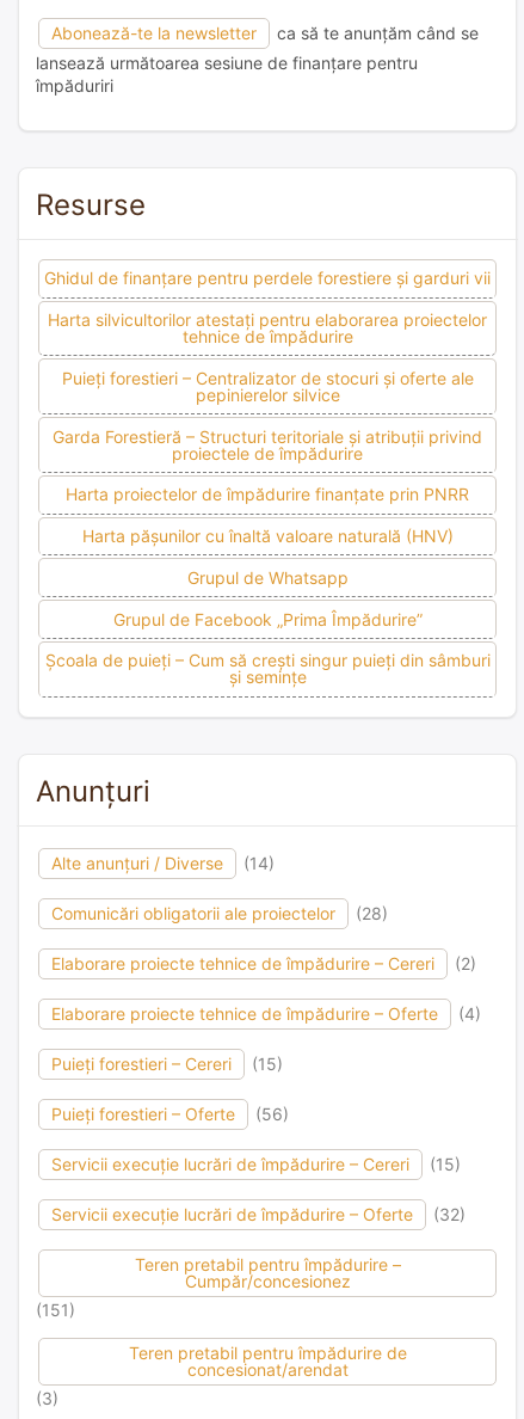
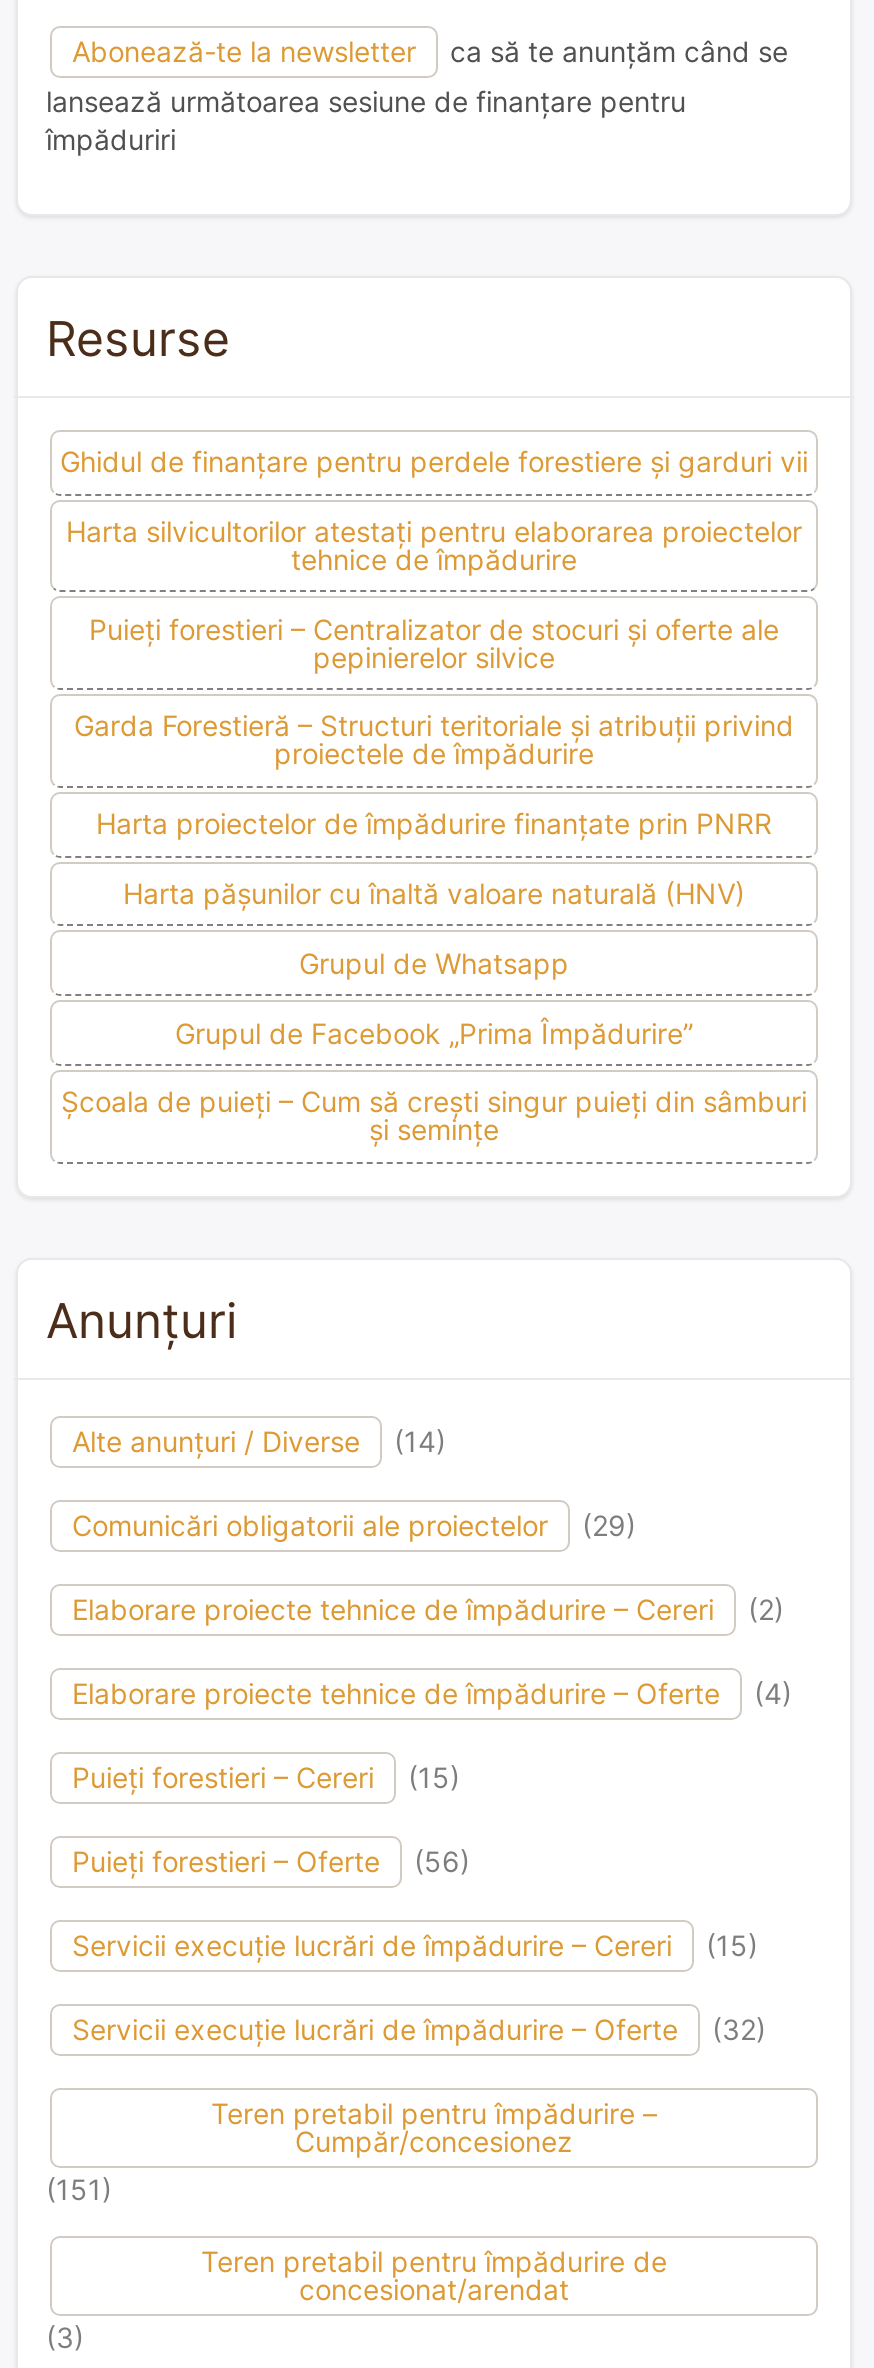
[51,903,388,923] Comunicări obligatorii ale proiectelor (28) -> [72,1508,636,1542] Comunicări obligatorii ale proiectelor (29)

